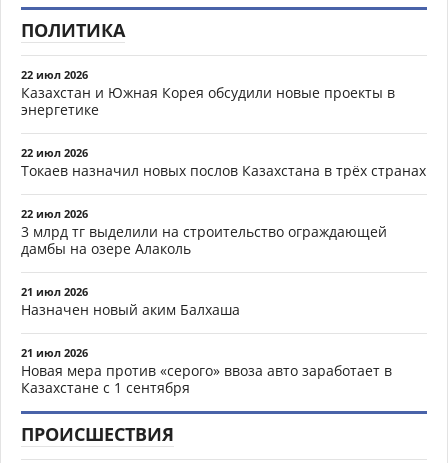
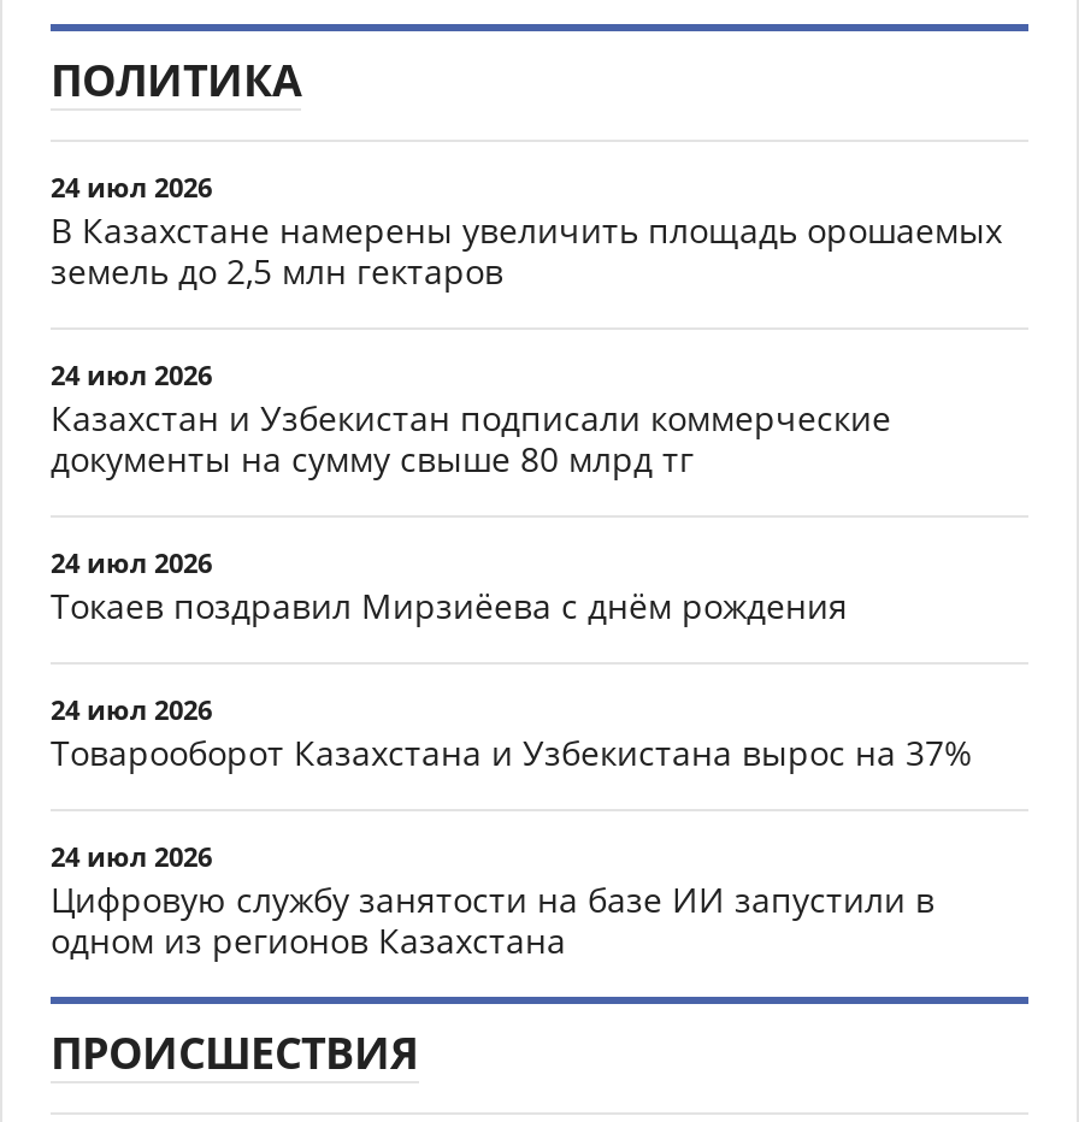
[21,67,395,119] 22 июл 2026 | Казахстан и Южная Корея обсудили новые проекты в | энергетике -> [51,169,1002,294] 24 июл 2026 | В Казахстане намерены увеличить площадь орошаемых | земель до 2,5 млн гектаров
[21,145,426,180] 22 июл 2026 | Токаев назначил новых послов Казахстана в трёх странах -> [51,356,891,482] 24 июл 2026 | Казахстан и Узбекистан подписали коммерческие | документы на сумму свыше 80 млрд тг
[21,206,387,258] 22 июл 2026 | 3 млрд тг выделили на строительство ограждающей | дамбы на озере Алаколь -> [51,544,848,628] 24 июл 2026 | Токаев поздравил Мирзиёева с днём рождения
[21,284,240,319] 21 июл 2026 | Назначен новый аким Балхаша -> [51,691,973,775] 24 июл 2026 | Товарооборот Казахстана и Узбекистана вырос на 37%
[21,345,392,397] 21 июл 2026 | Новая мера против «серого» ввоза авто заработает в | Казахстане с 1 сентября -> [51,838,934,963] 24 июл 2026 | Цифровую службу занятости на базе ИИ запустили в | одном из регионов Казахстана

